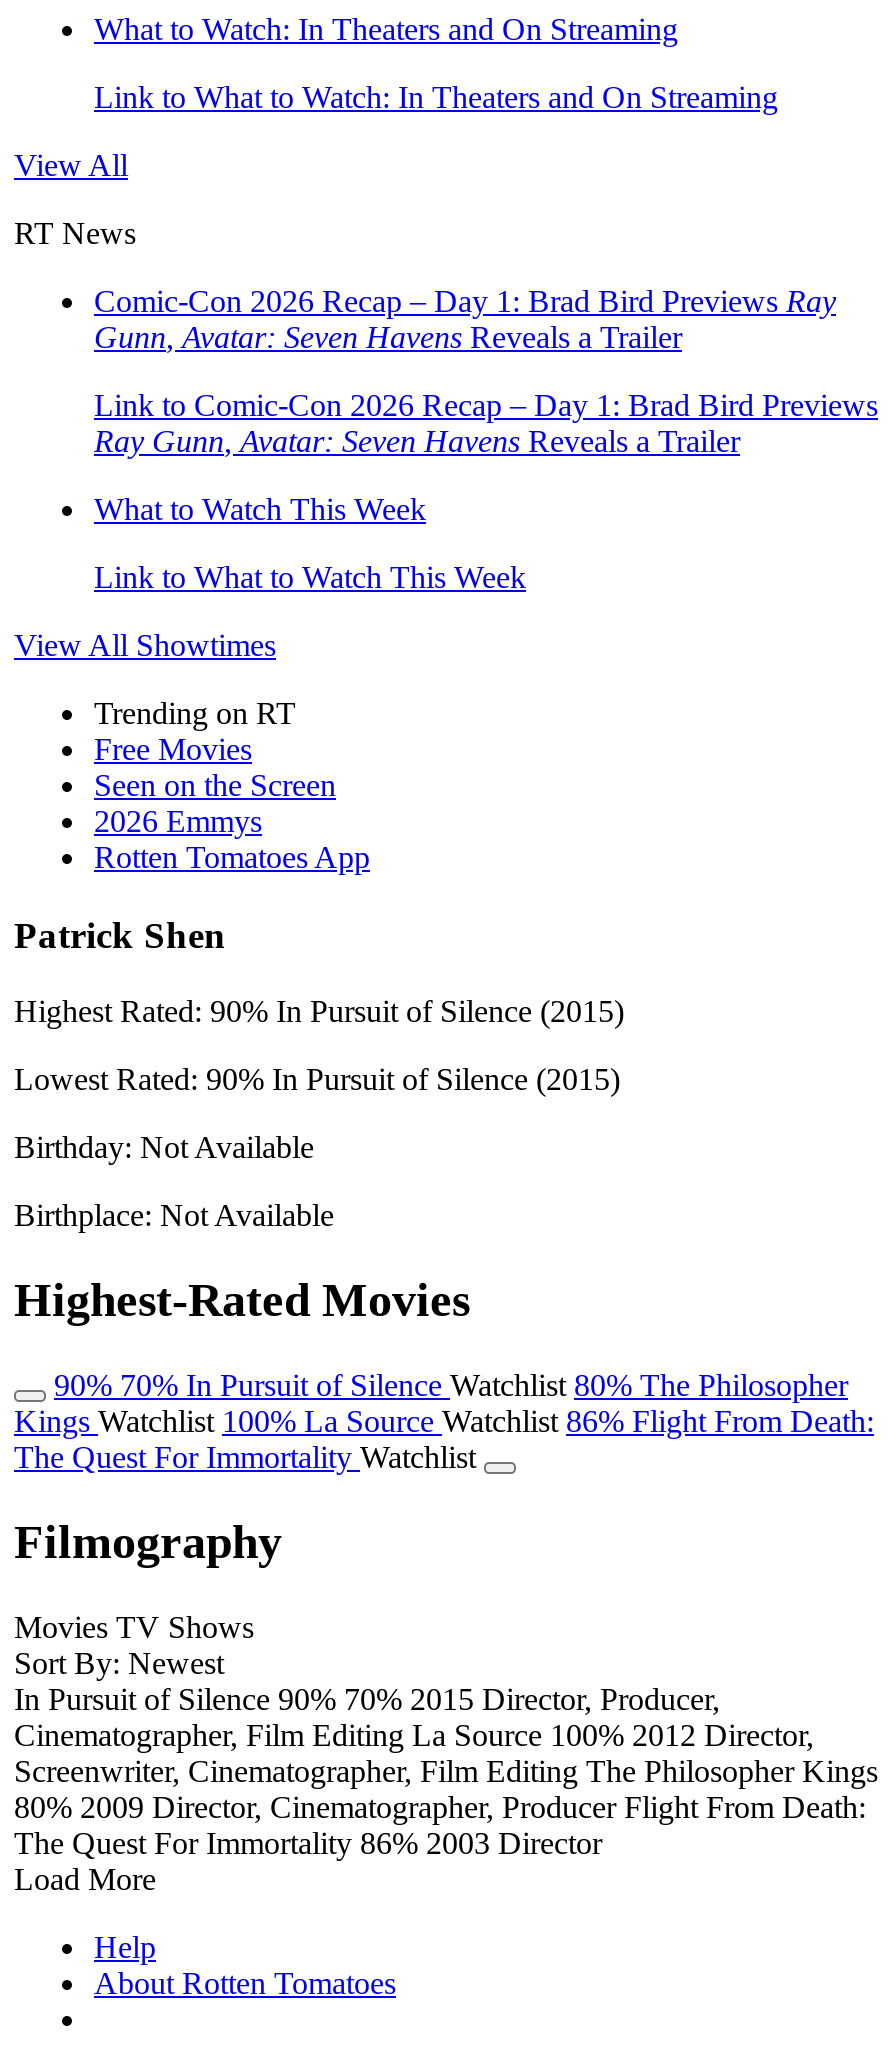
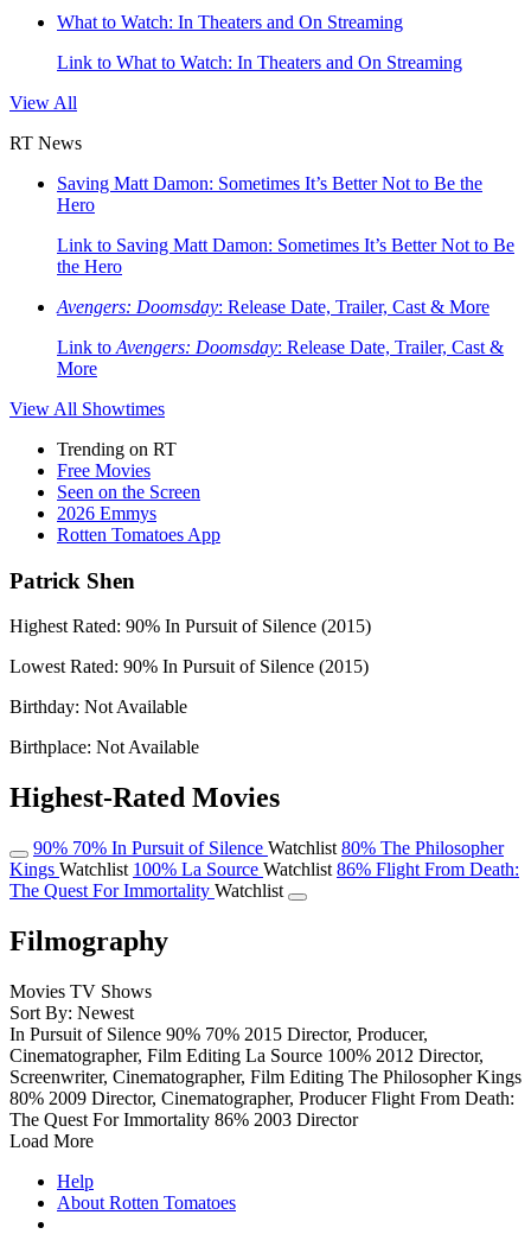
[94,284,836,354] Comic-Con 2026 Recap – Day 1: Brad Bird Previews Ray | Gunn, Avatar: Seven Havens Reveals a Trailer -> [57,173,482,215] Saving Matt Damon: Sometimes It’s Better Not to Be the | Hero
[94,388,878,458] Link to Comic-Con 2026 Recap – Day 1: Brad Bird Previews | Ray Gunn, Avatar: Seven Havens Reveals a Trailer -> [57,235,514,276] Link to Saving Matt Damon: Sometimes It’s Better Not to Be | the Hero
[94,492,426,526] What to Watch This Week -> [57,297,490,317] Avengers: Doomsday: Release Date, Trailer, Cast & More
[94,560,526,594] Link to What to Watch This Week -> [57,337,504,379] Link to Avengers: Doomsday: Release Date, Trailer, Cast & | More

